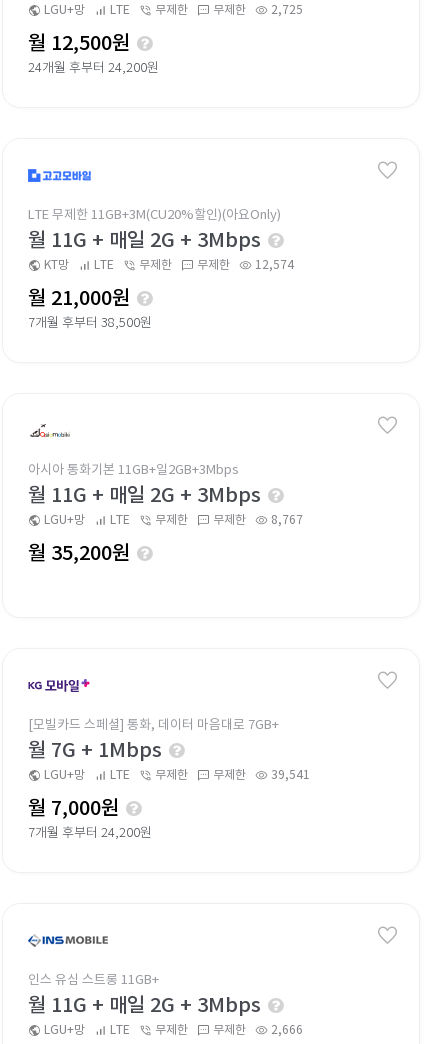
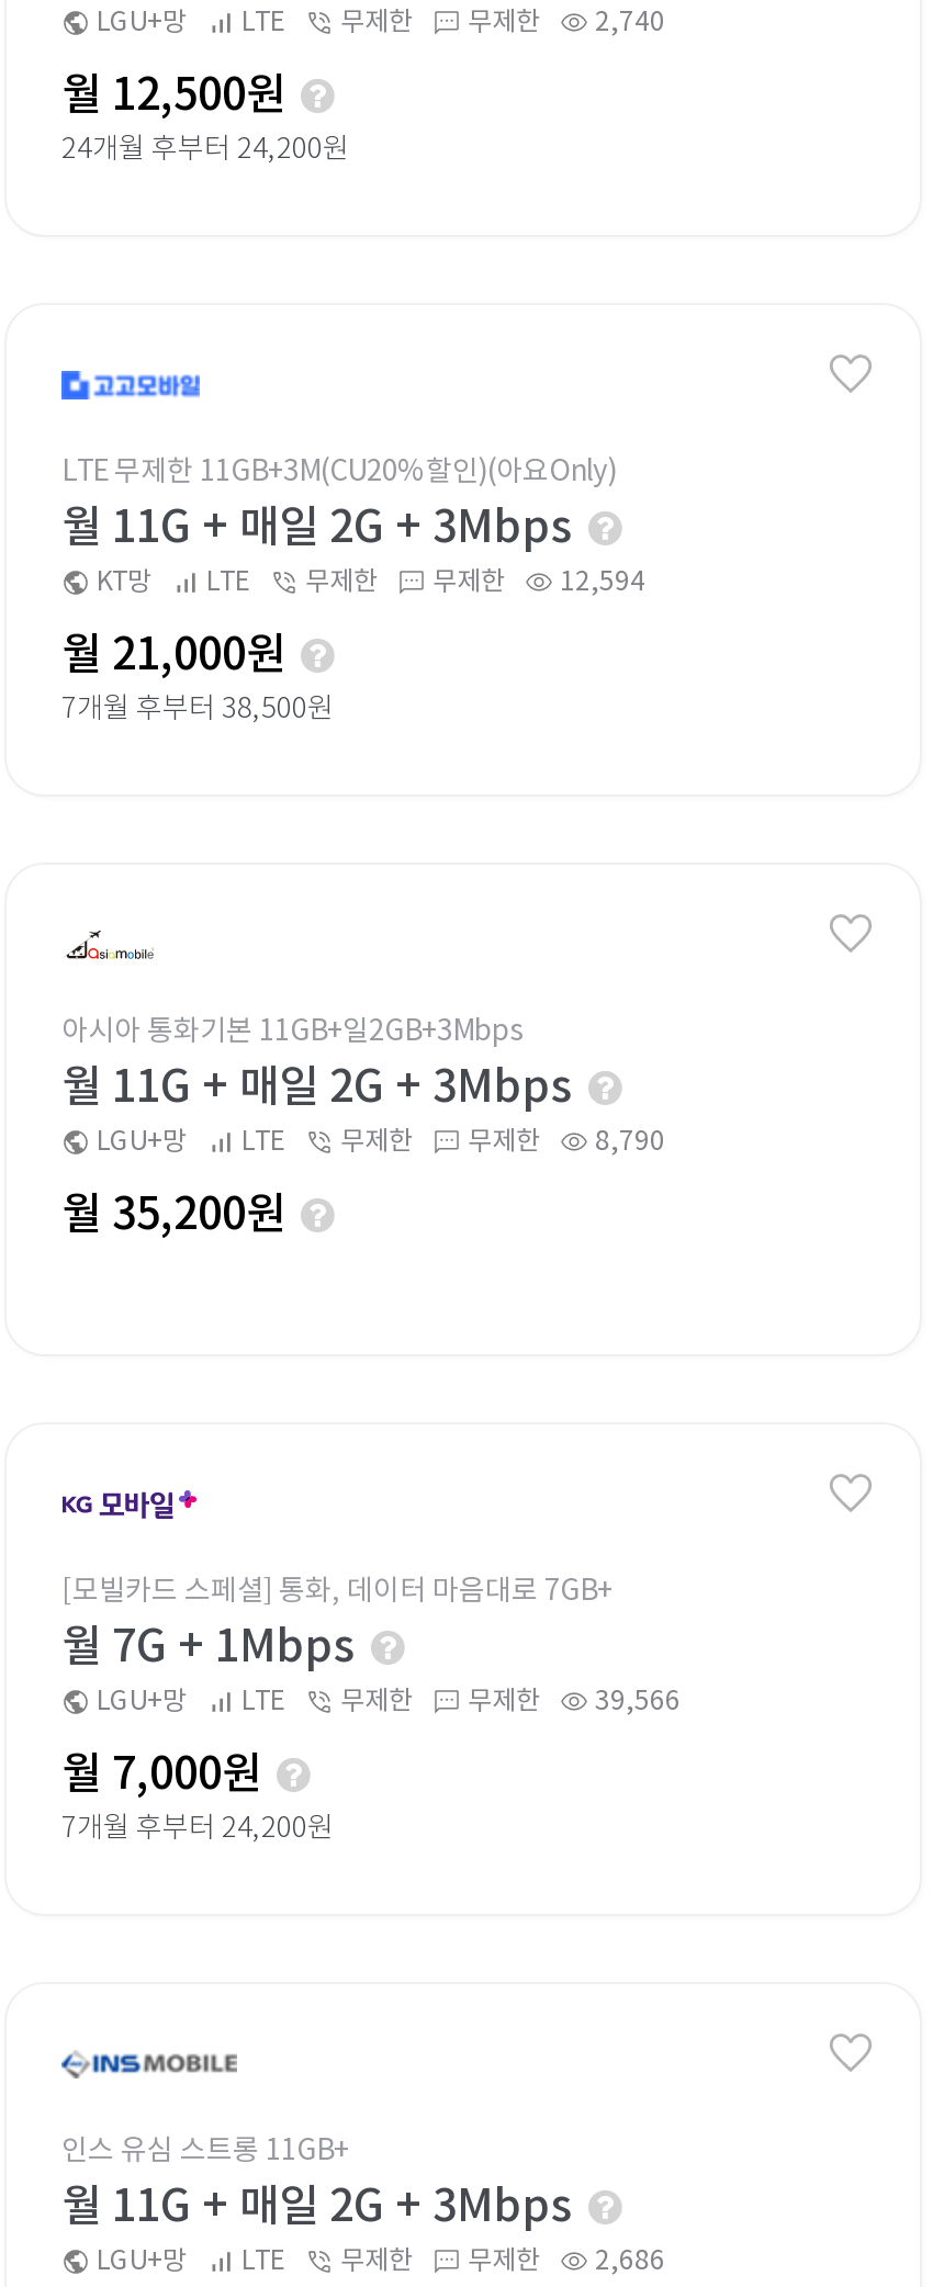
[271,2,303,17] 2,725 -> [595,4,665,37] 2,740
[44,257,294,272] KT망 LTE 무제한 무제한 12,574 -> [97,564,645,597] KT망 LTE 무제한 무제한 12,594
[271,512,303,527] 8,767 -> [595,1124,665,1157] 8,790
[271,767,310,782] 39,541 -> [595,1683,681,1716] 39,566
[271,1022,303,1037] 2,666 -> [595,2243,665,2276] 2,686

